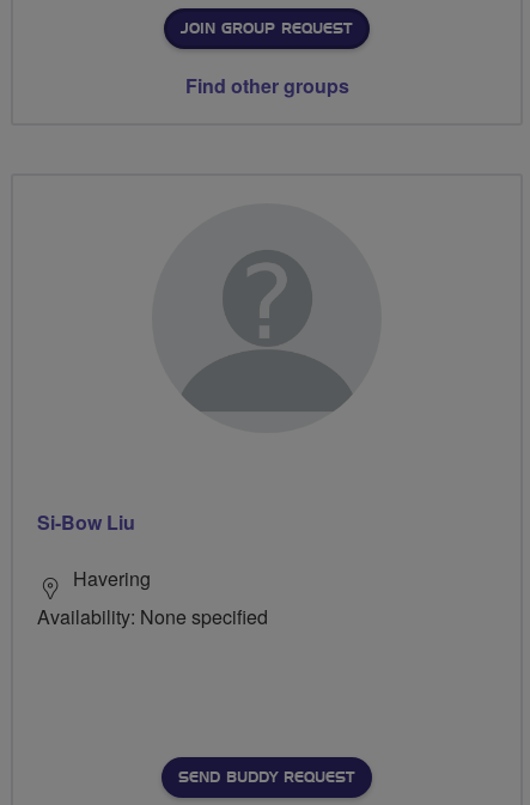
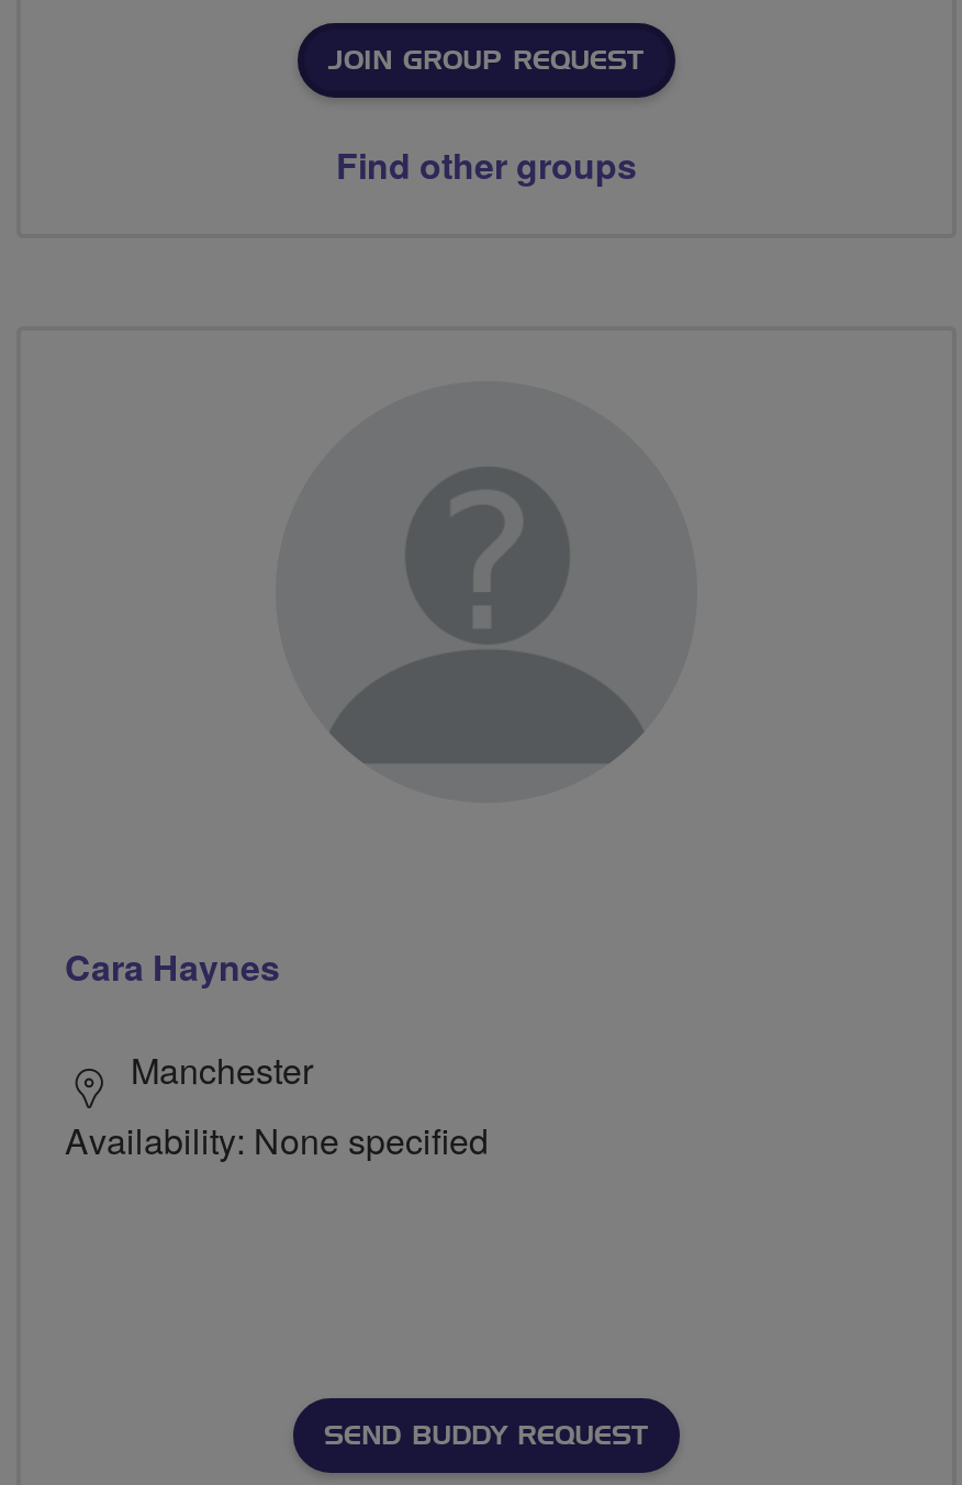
[37,508,135,535] Si-Bow Liu -> [65,940,280,991] Cara Haynes
[73,564,151,592] Havering -> [131,1044,313,1094] Manchester

